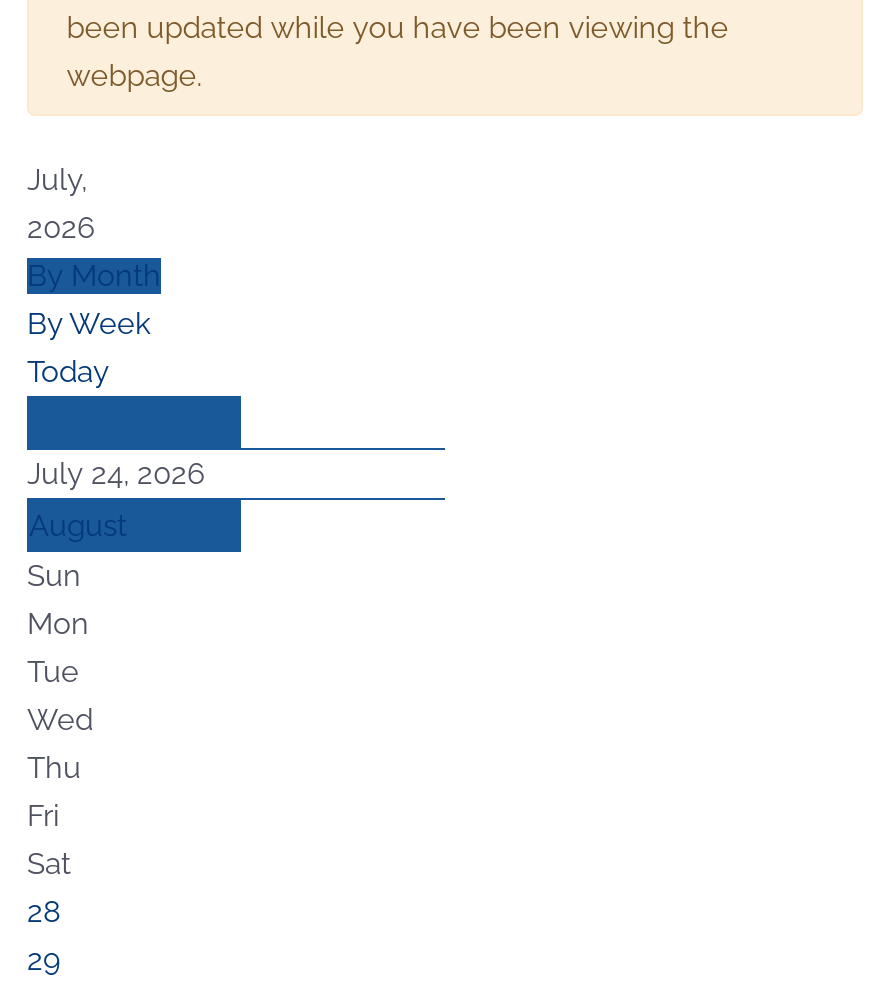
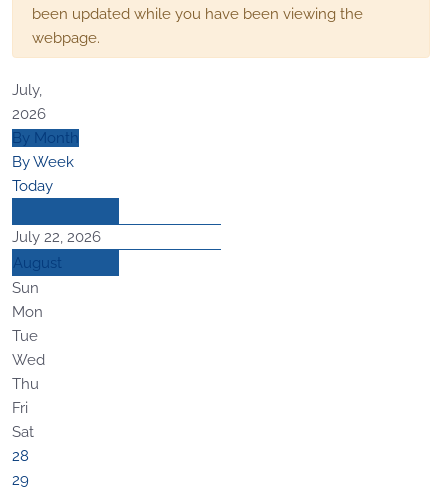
[27,456,205,492] July 24, 2026 -> [12,228,101,246] July 22, 2026

